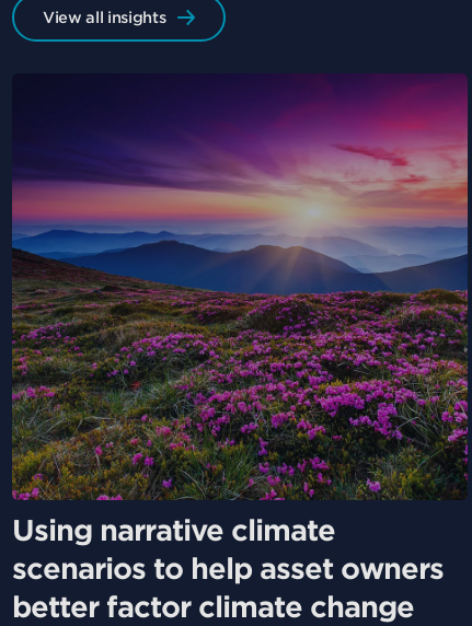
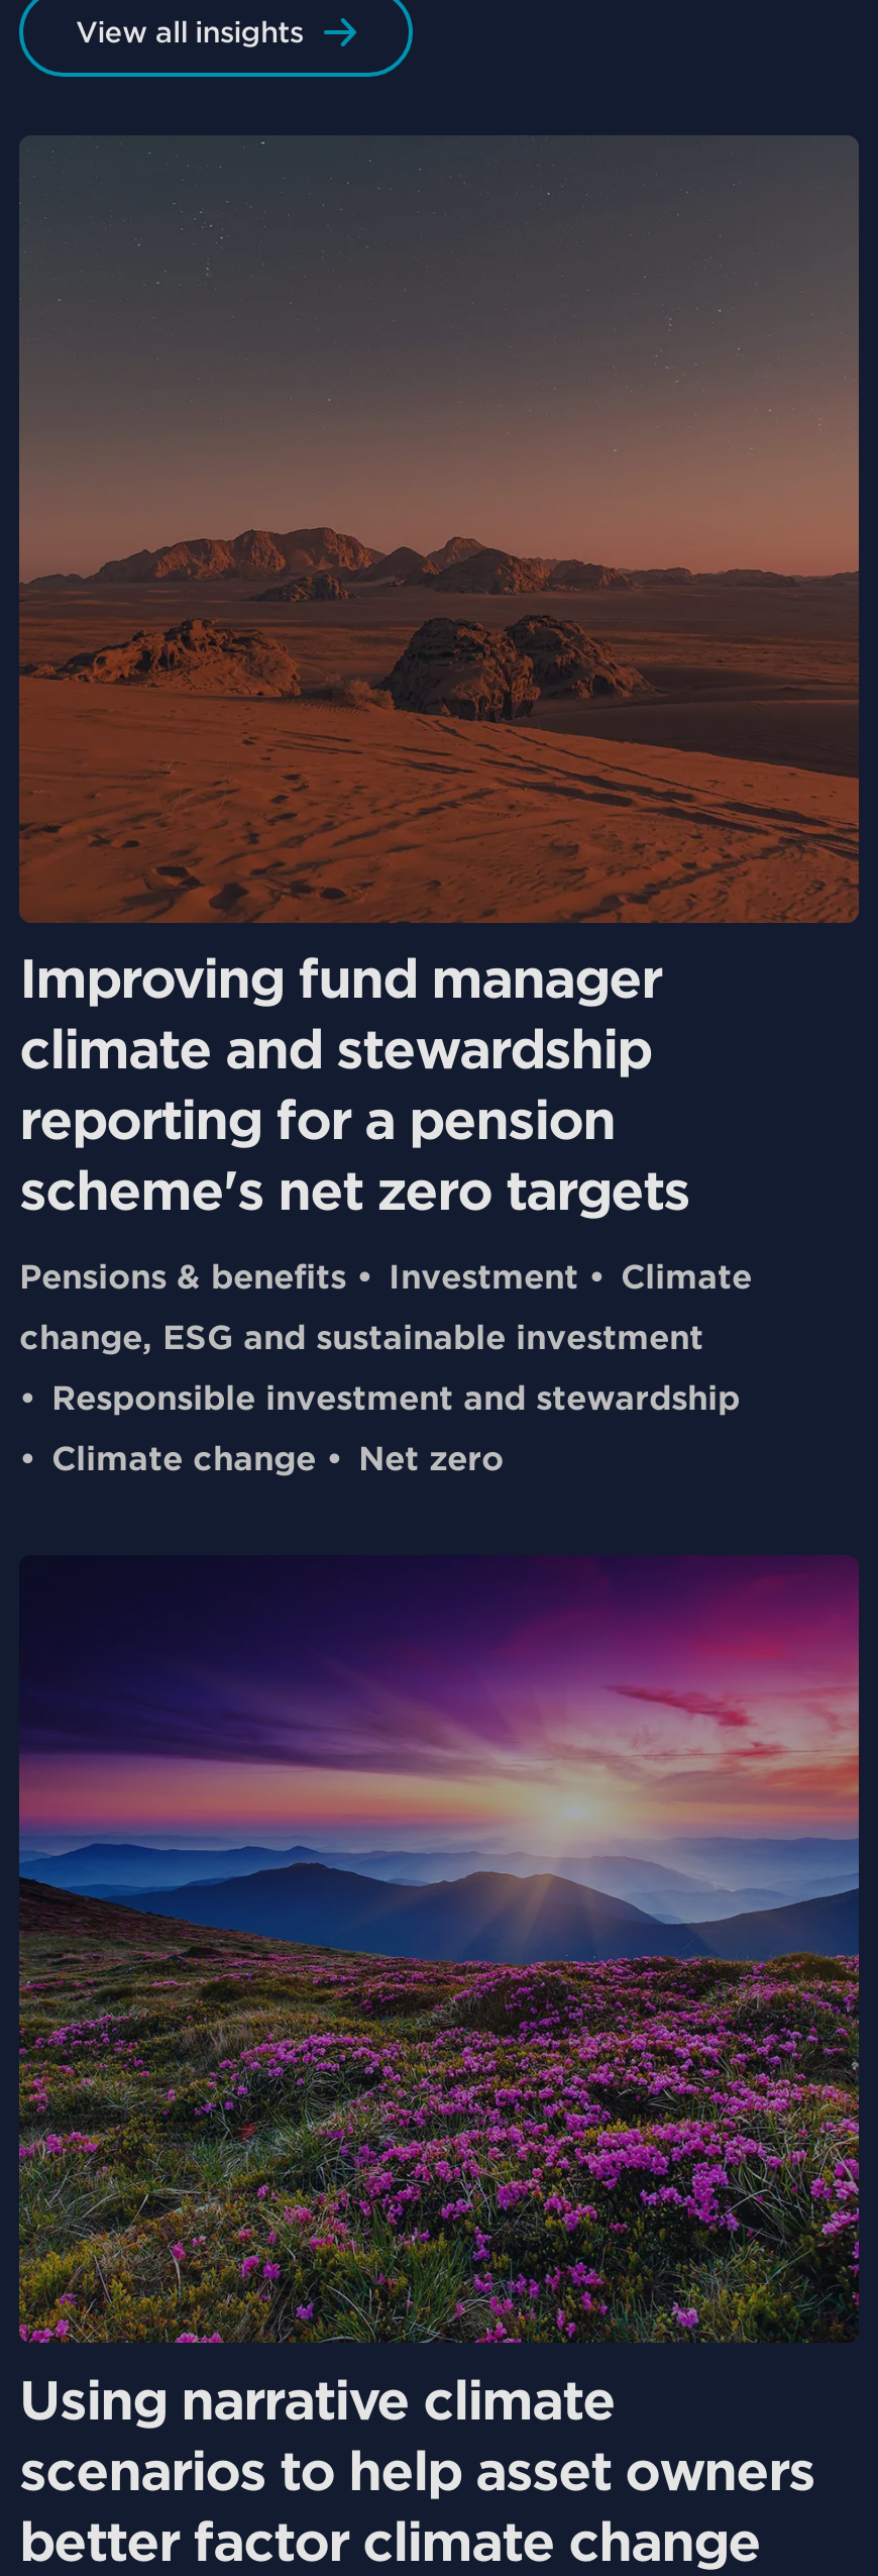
none -> [17,135,861,1479] [image] | Improving fund manager | climate and stewardship | reporting for a pension | scheme's net zero targets | Pensions & benefits | Investment | Climate | change, ESG and sustainable investment | Responsible investment and stewardship | Climate change | Net zero

